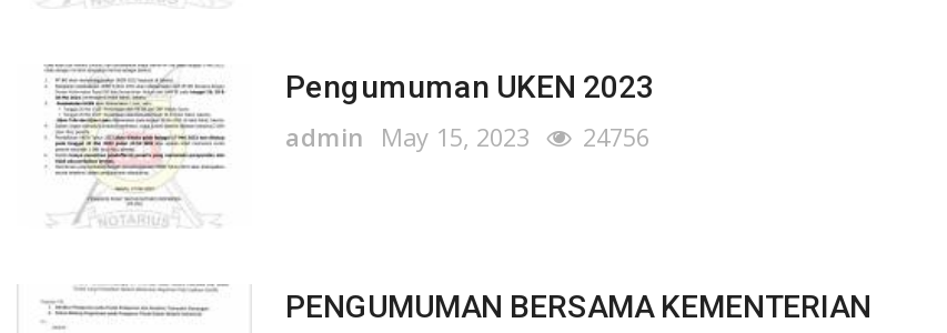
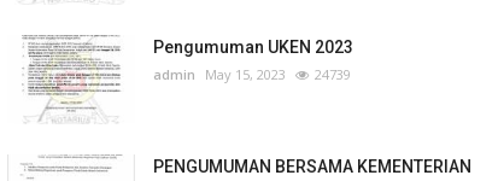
[285,121,649,154] admin May 15, 2023 24756 -> [153,66,351,84] admin May 15, 2023 24739

